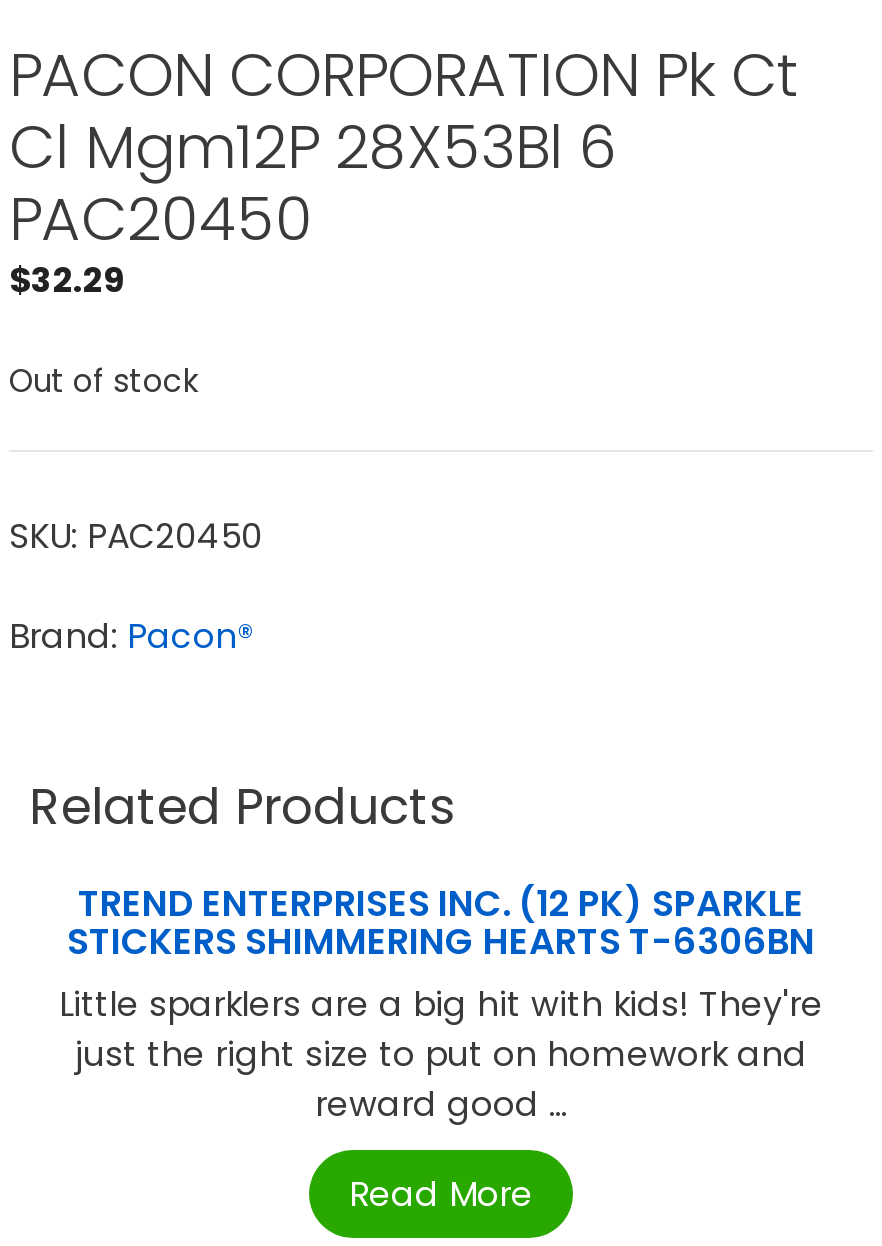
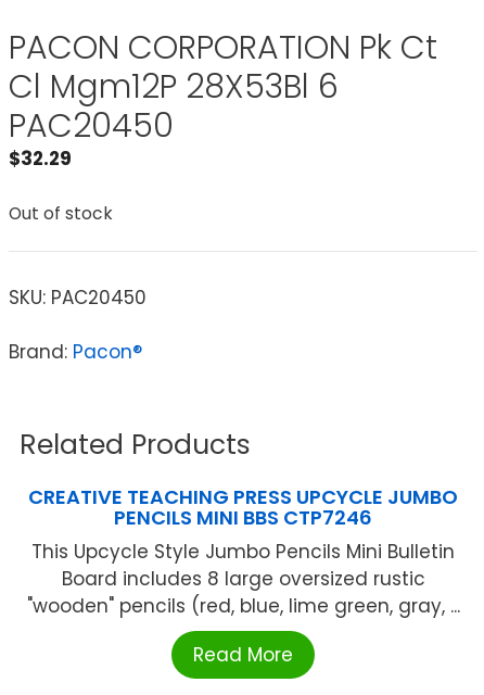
[59,878,823,1128] TREND ENTERPRISES INC. (12 PK) SPARKLE | STICKERS SHIMMERING HEARTS T-6306BN | Little sparklers are a big hit with kids! They're | just the right size to put on homework and | reward good ... -> [27,483,460,619] CREATIVE TEACHING PRESS UPCYCLE JUMBO | PENCILS MINI BBS CTP7246 | This Upcycle Style Jumbo Pencils Mini Bulletin | Board includes 8 large oversized rustic | "wooden" pencils (red, blue, lime green, gray, ...

